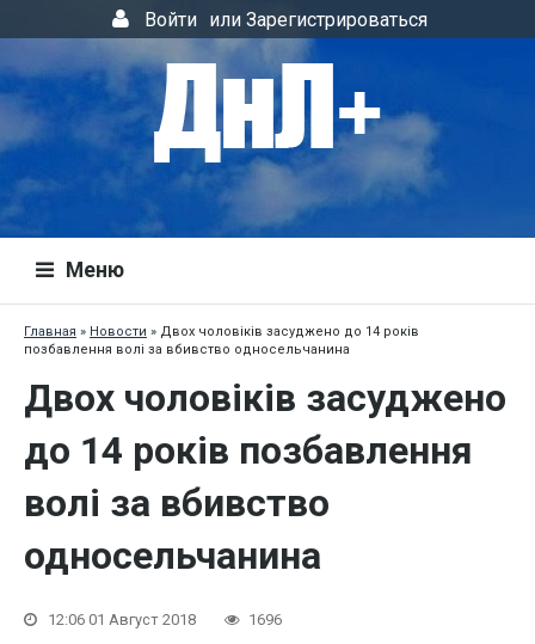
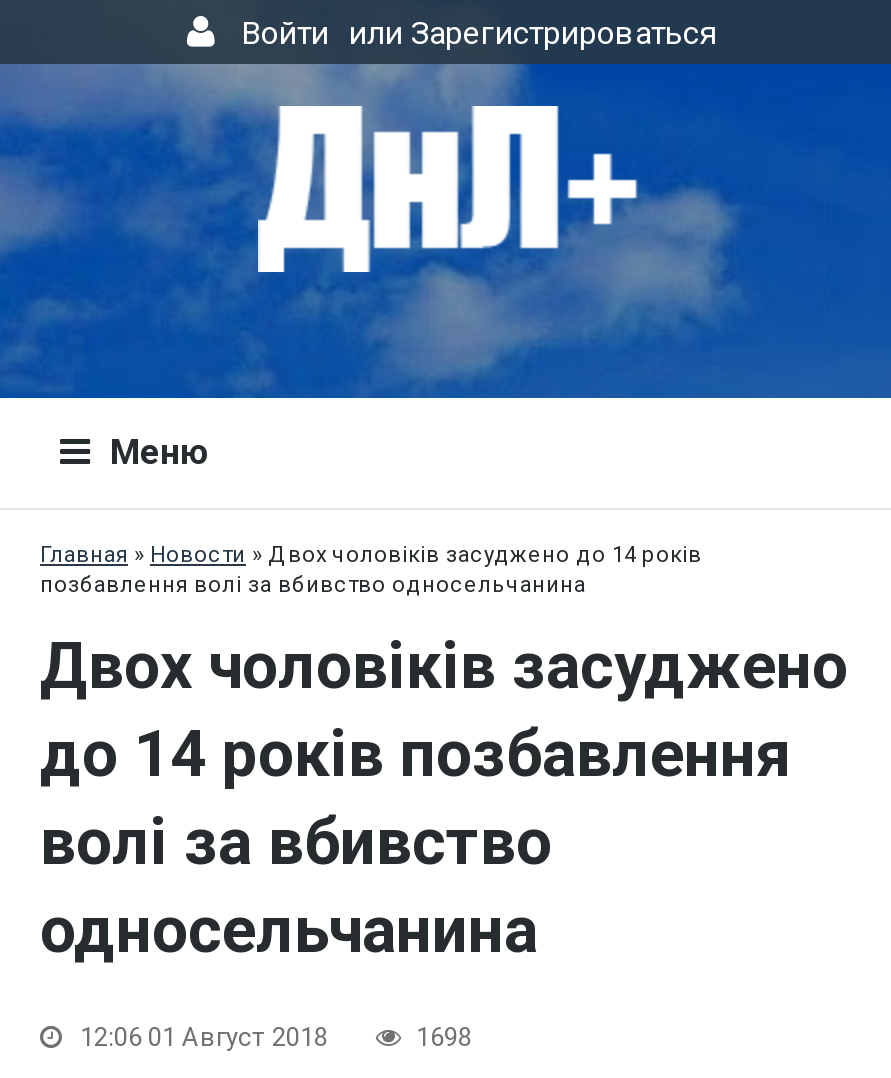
[248,610,282,628] 1696 -> [416,1021,472,1051] 1698

